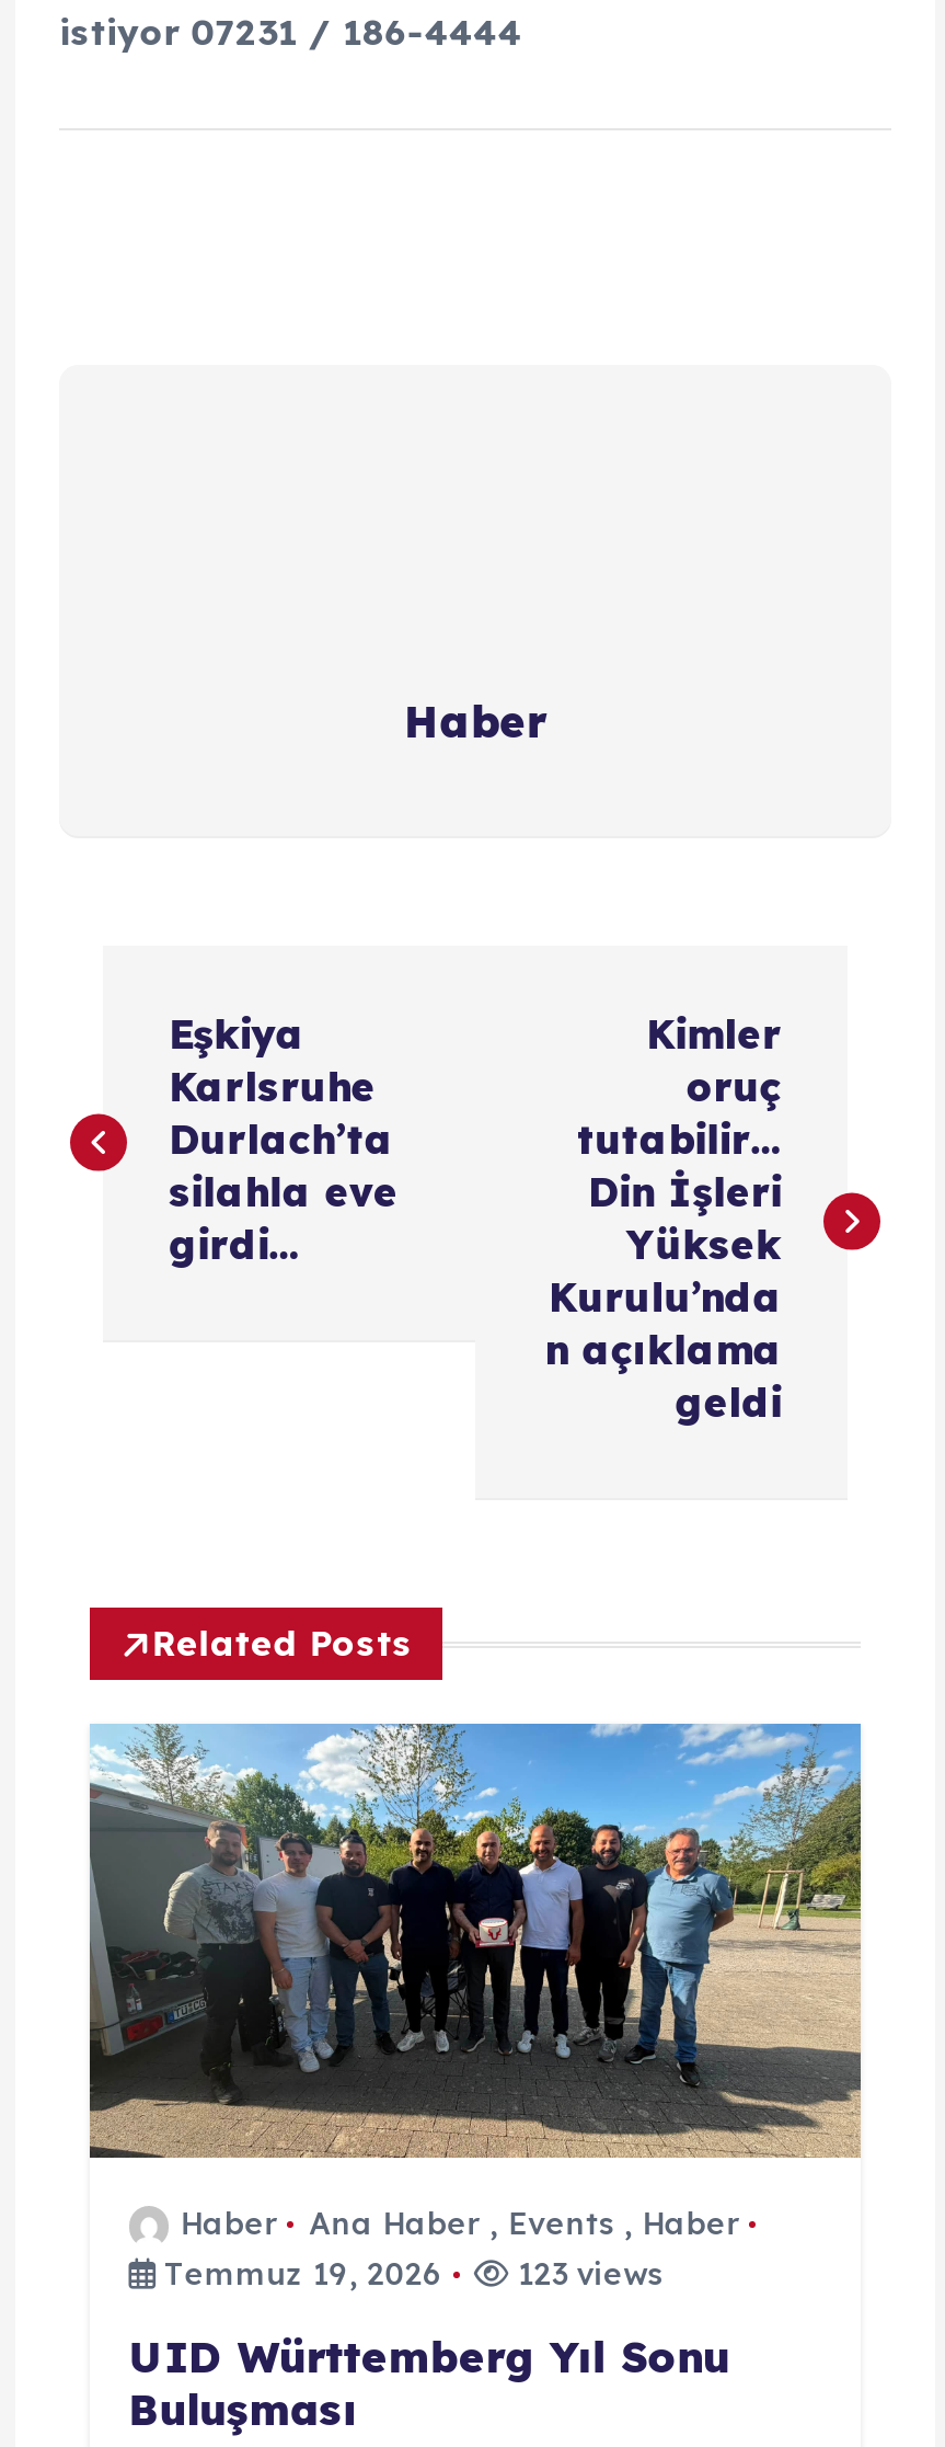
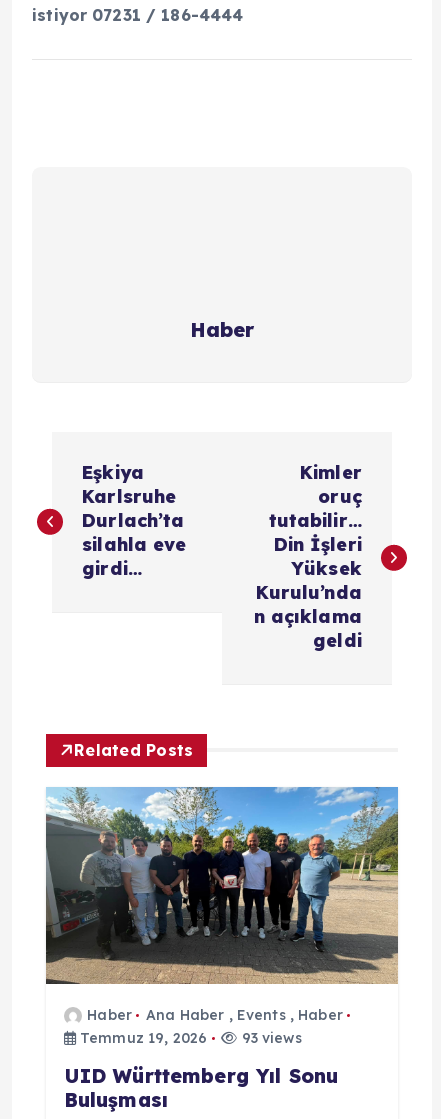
[509,2255,663,2294] 123 views -> [237,1029,302,1047] 93 views

